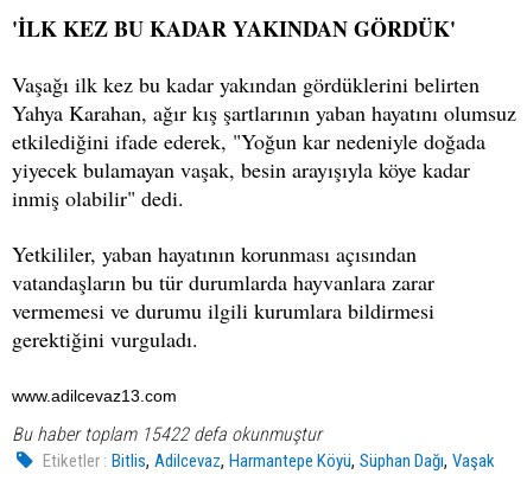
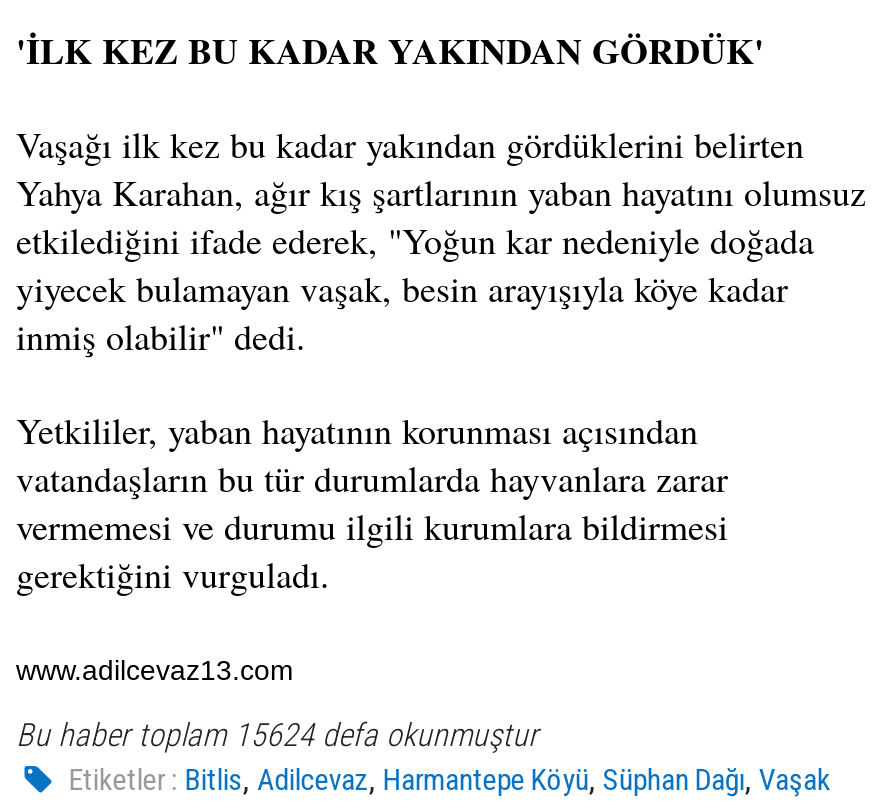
[12,423,322,445] Bu haber toplam 15422 defa okunmuştur -> [16,716,538,754] Bu haber toplam 15624 defa okunmuştur

